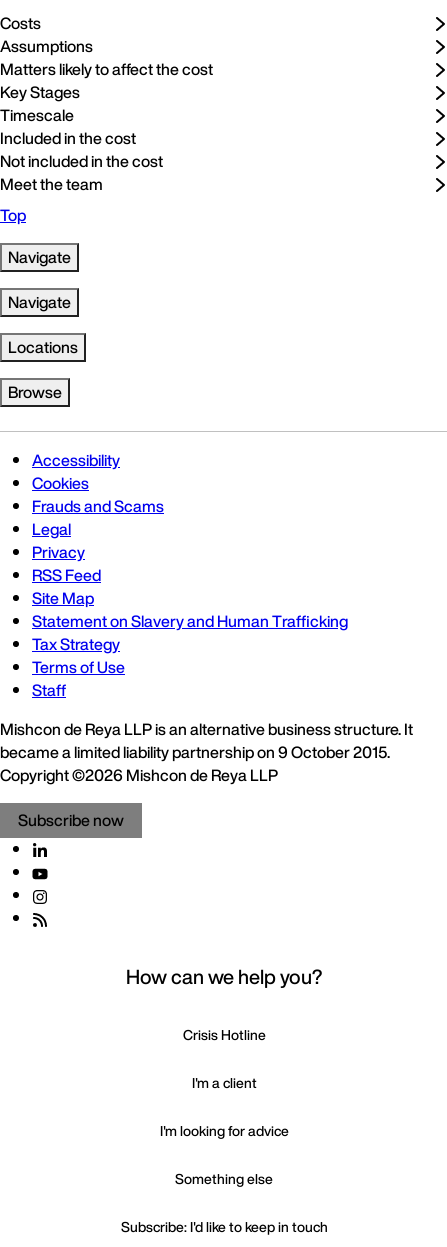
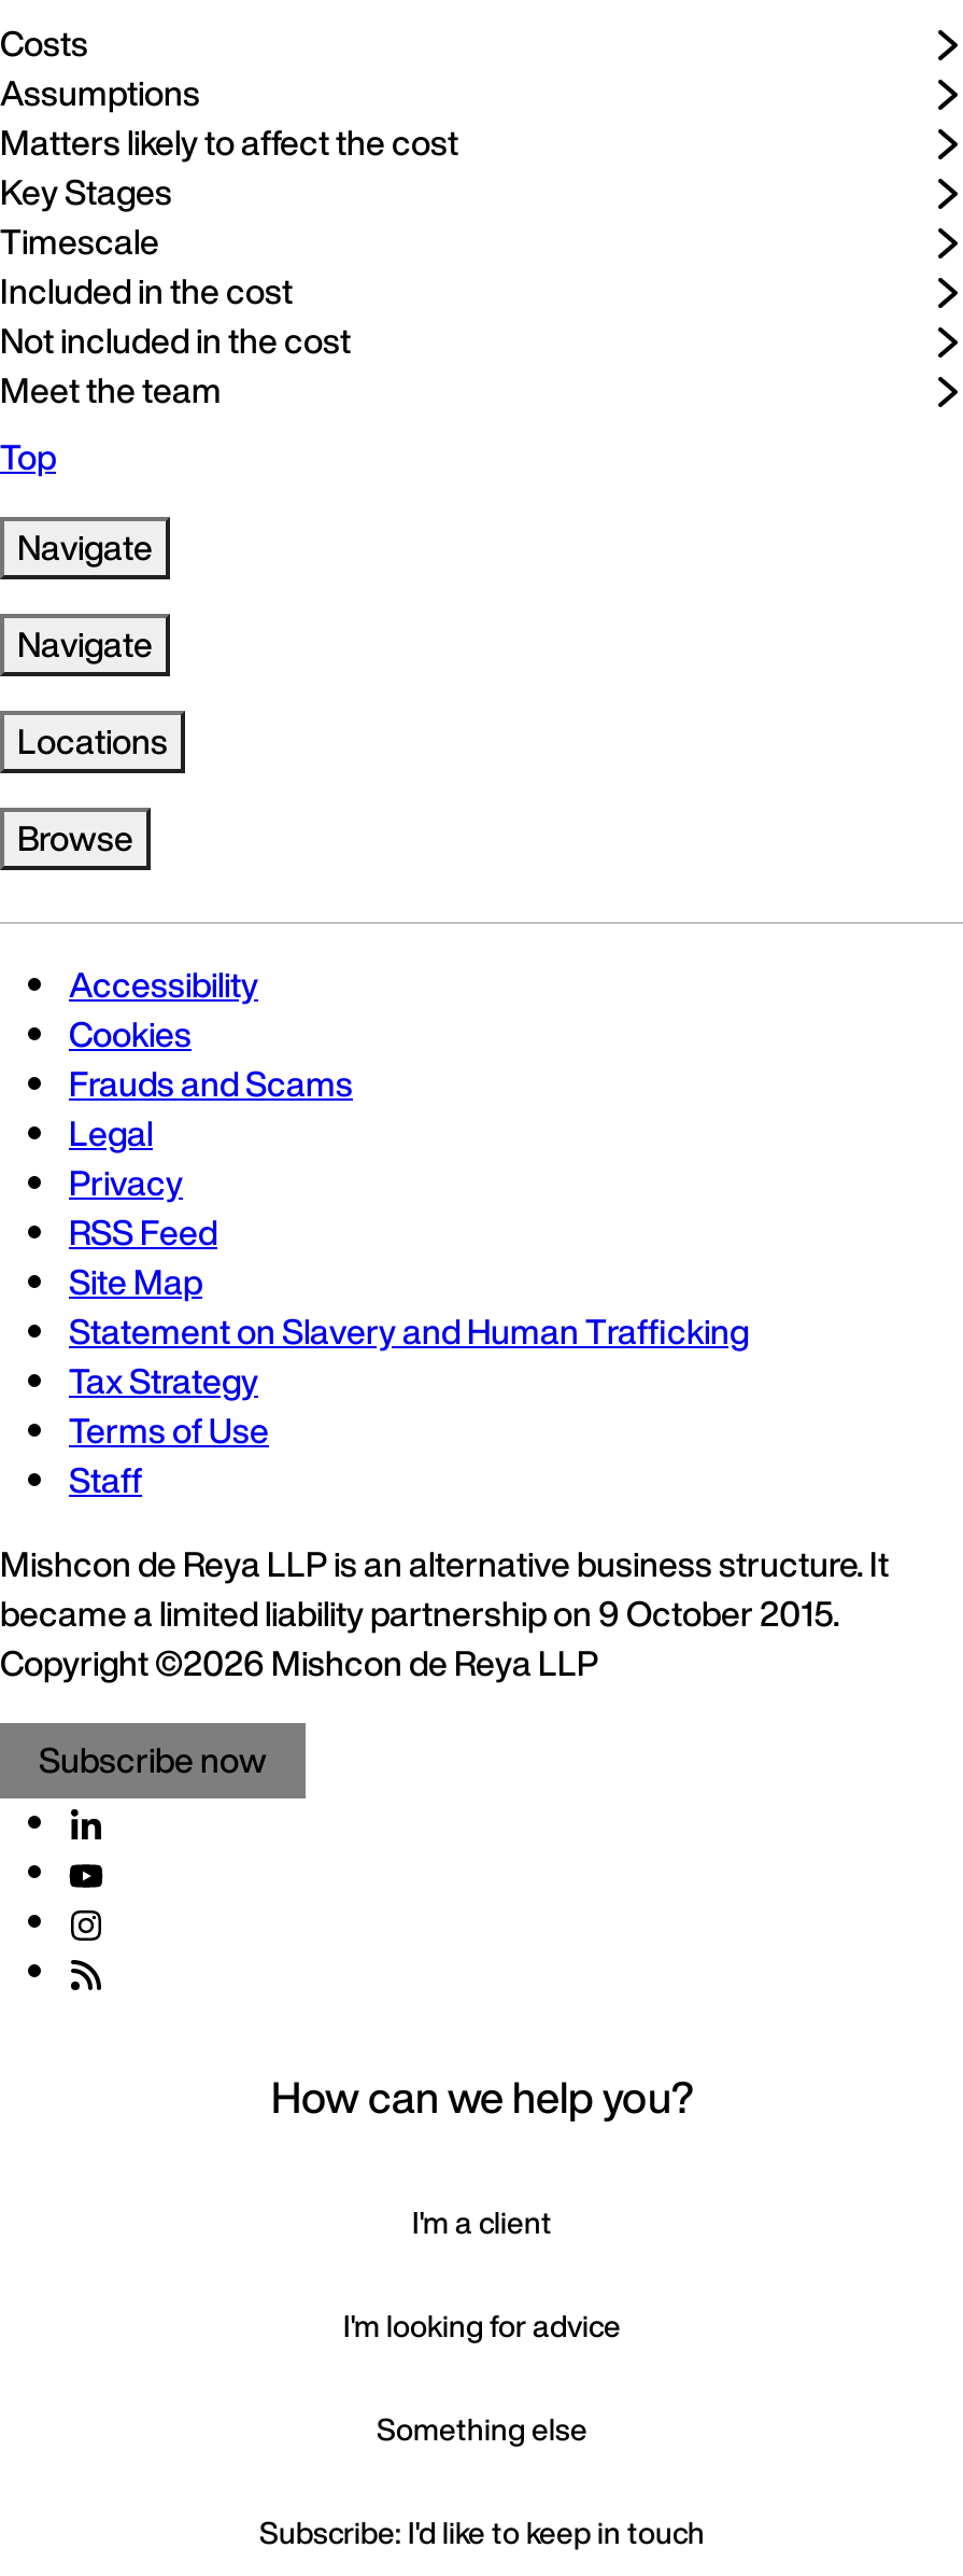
[182,1024,265,1045] Crisis Hotline -> none

